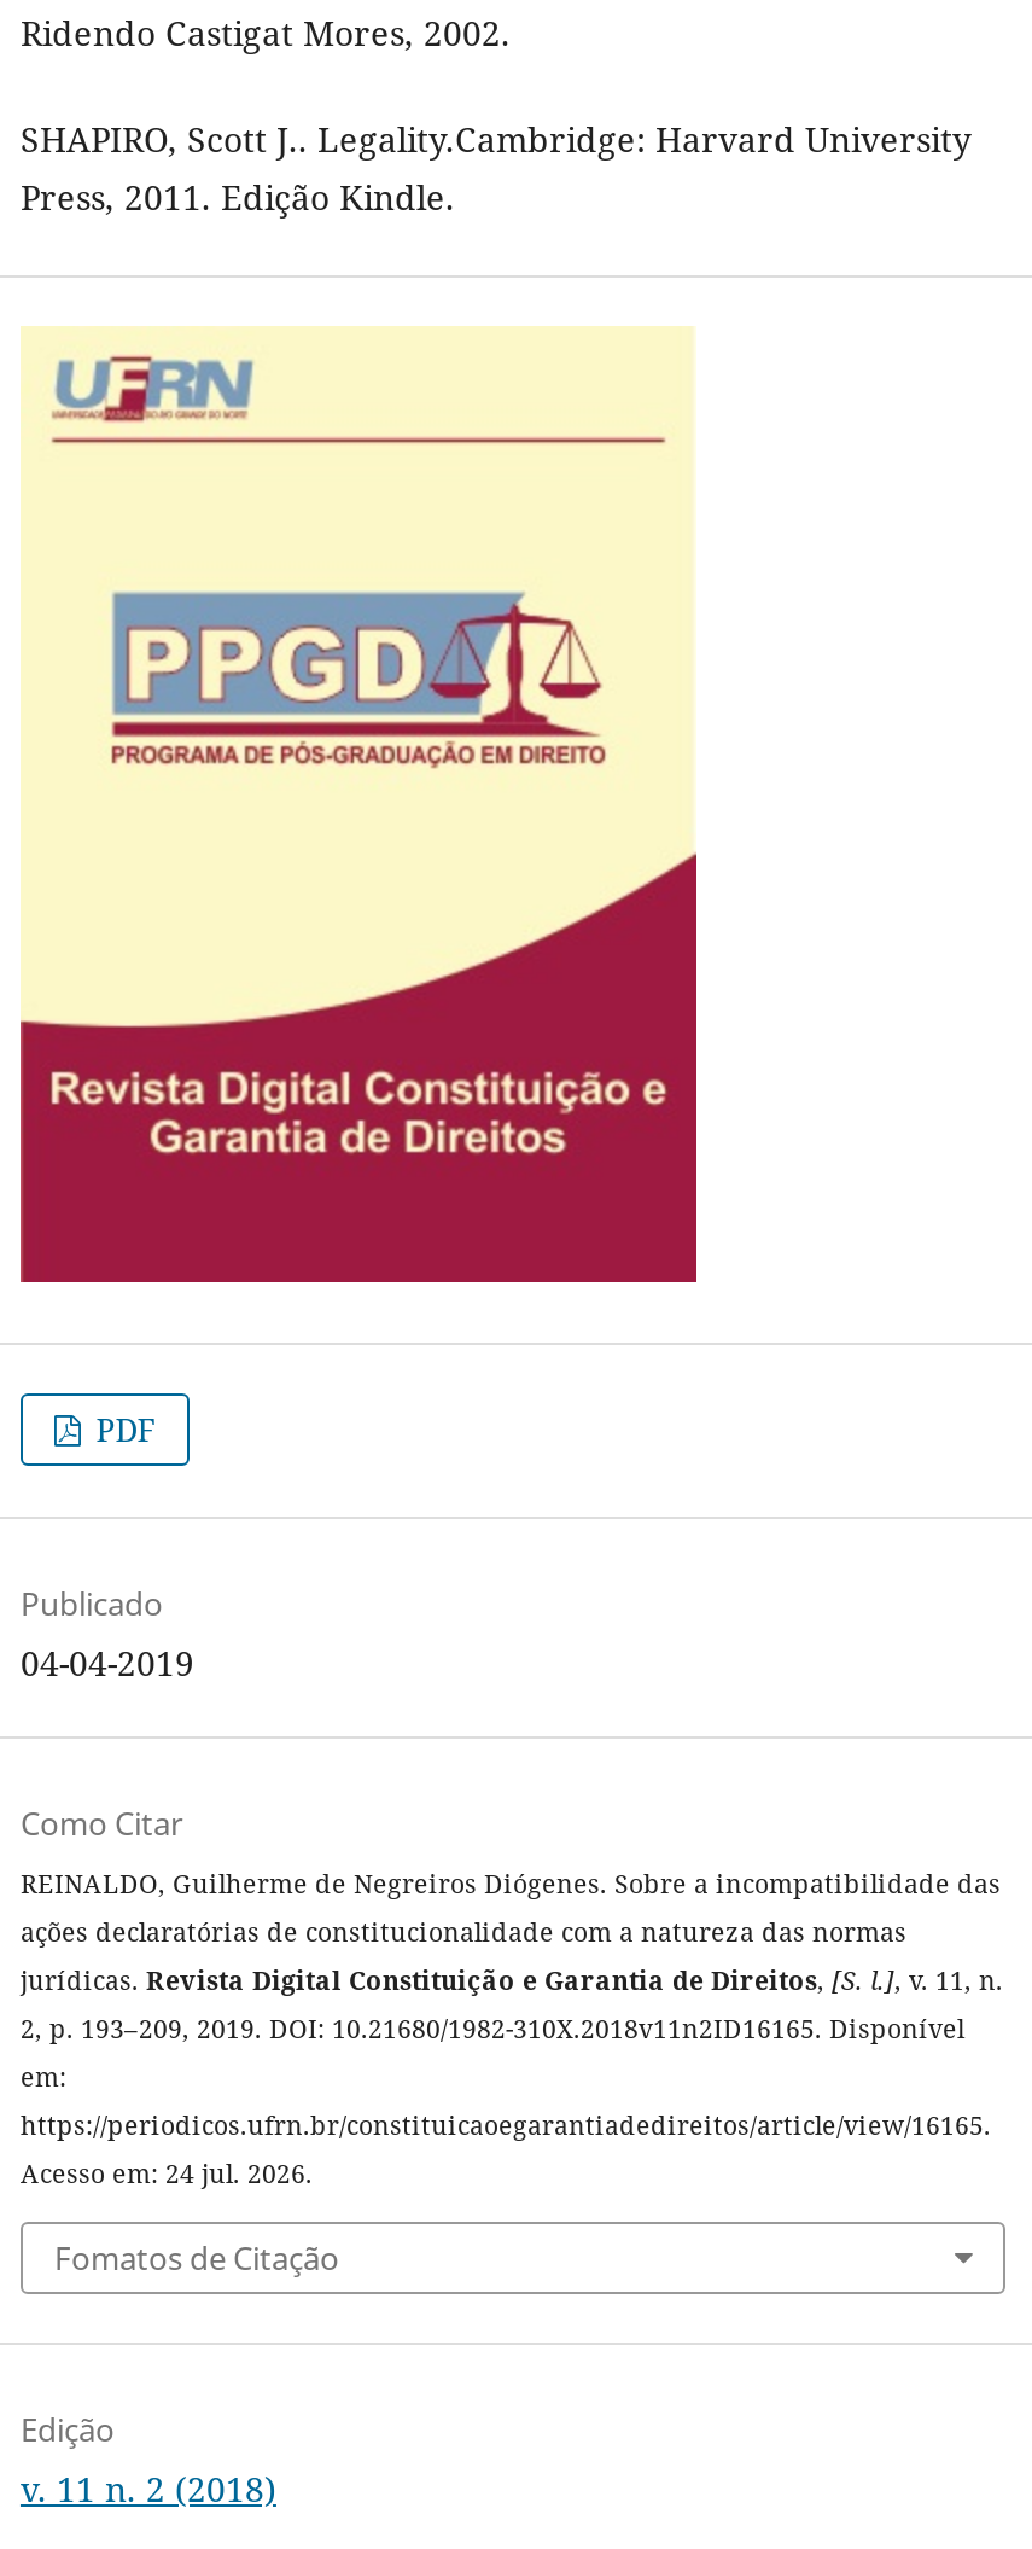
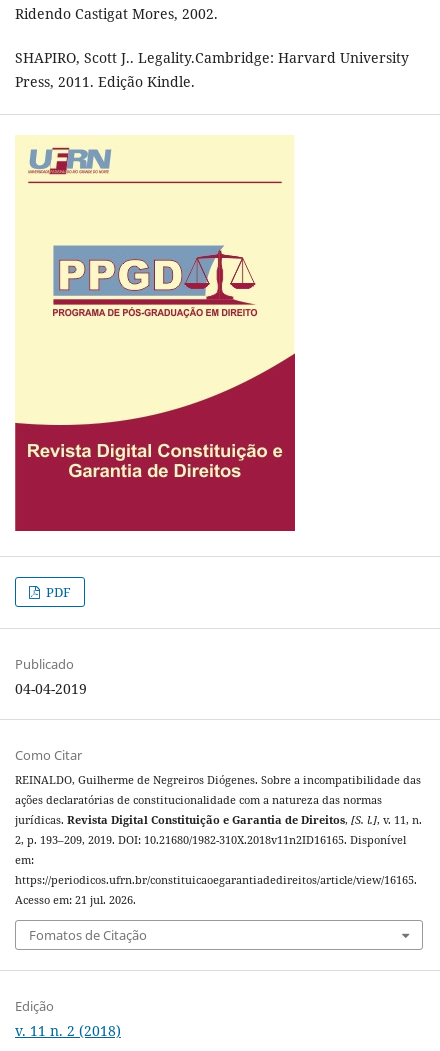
[21,2155,313,2189] Acesso em: 24 jul. 2026. -> [15,892,136,906] Acesso em: 21 jul. 2026.

